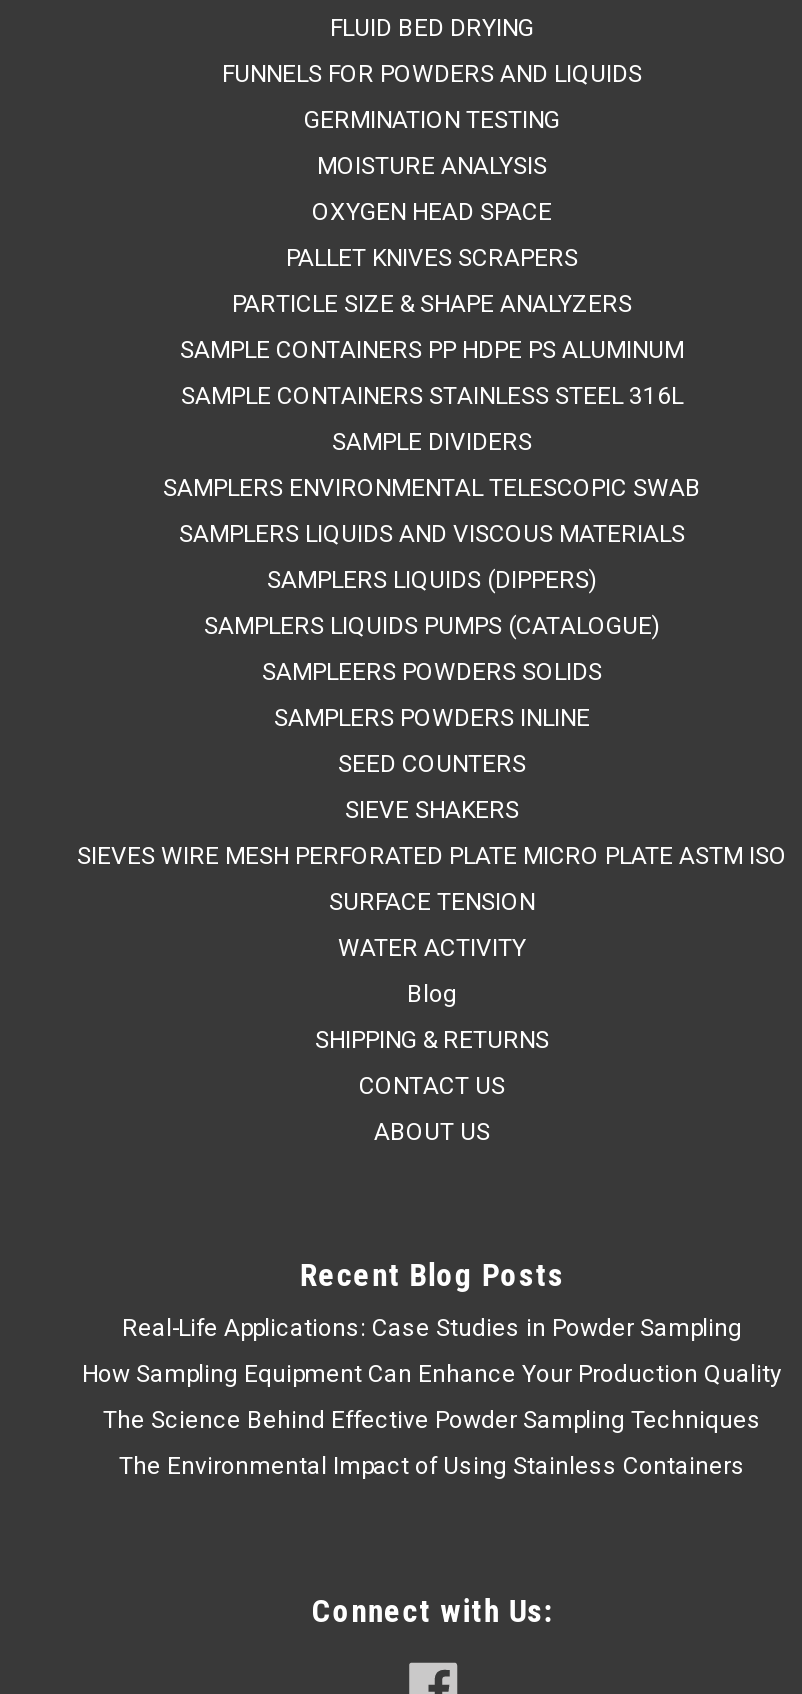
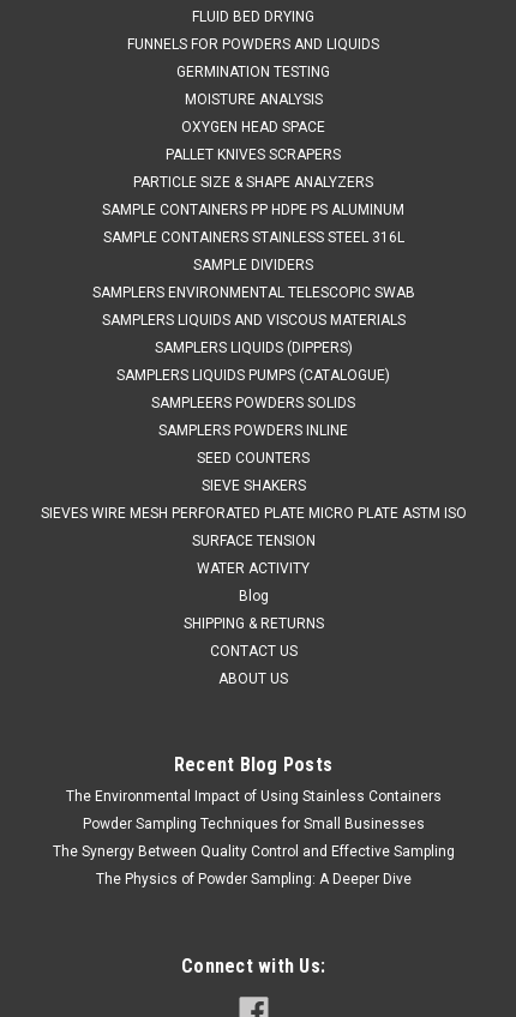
[82,1314,782,1434] Real-Life Applications: Case Studies in Powder Sampling | How Sampling Equipment Can Enhance Your Production Quality | The Science Behind Effective Powder Sampling Techniques -> none
moved [119,1452,745,1480] -> [65,788,441,805]: The Environmental Impact of Using Stainless Containers
none -> [52,816,454,888] Powder Sampling Techniques for Small Businesses | The Synergy Between Quality Control and Effective Sampling | The Physics of Powder Sampling: A Deeper Dive

